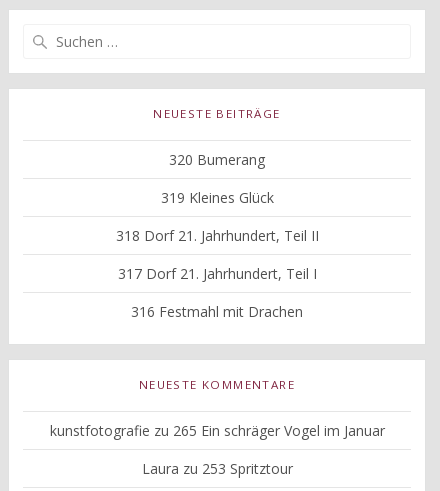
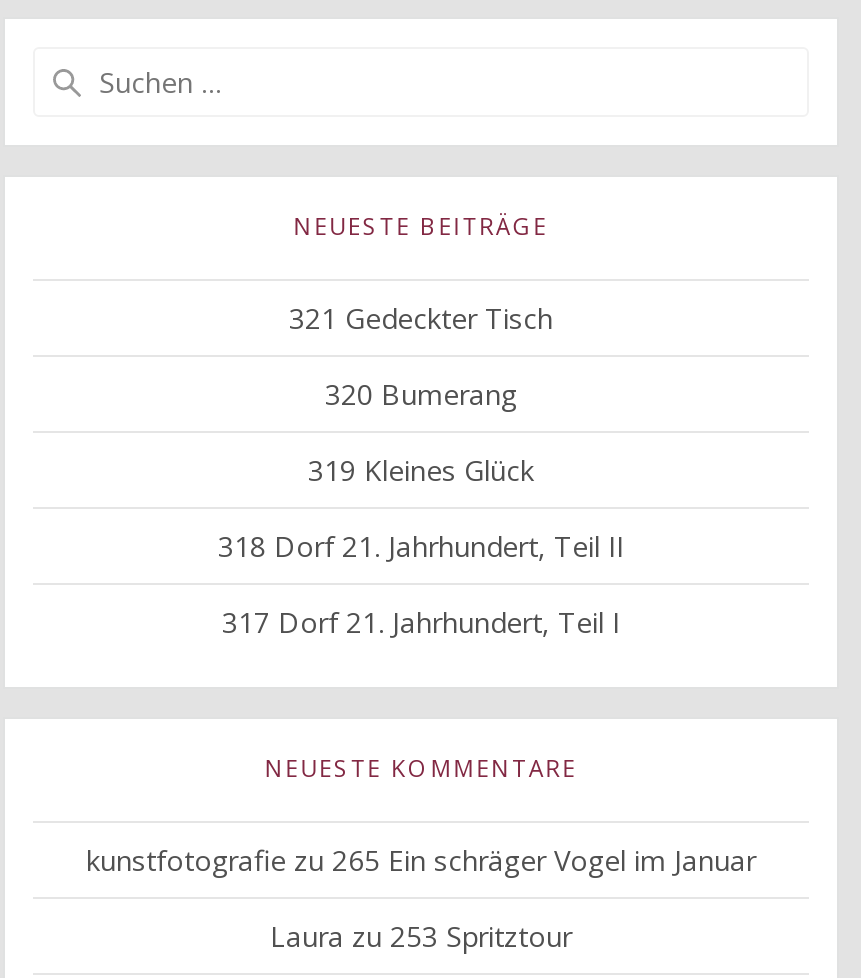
none -> [289,298,553,336] 321 Gedeckter Tisch
moved [115,149,318,282] -> [218,374,624,640]: 320 Bumerang | 319 Kleines Glück | 318 Dorf 21. Jahrhundert, Teil II | 317 Dorf 21. Jahrhundert, Teil I
[131,301,303,320] 316 Festmahl mit Drachen -> none

